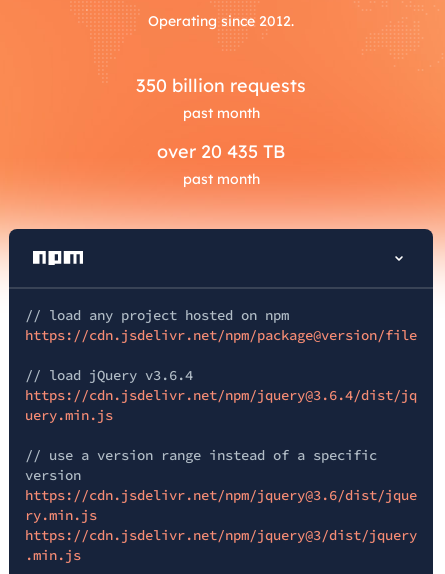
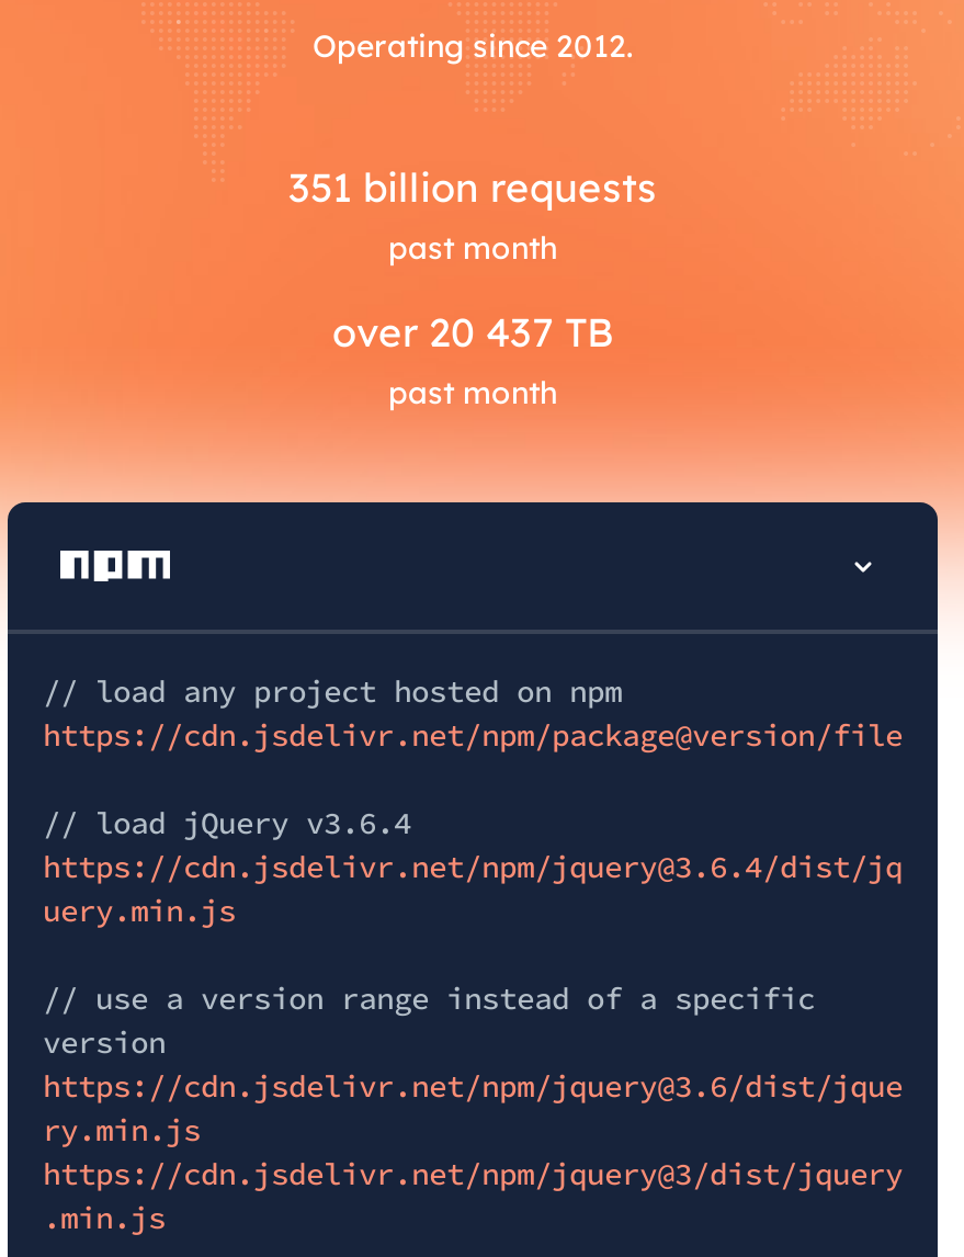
[136,74,306,97] 350 billion requests -> [288,162,657,213] 351 billion requests
[157,140,285,163] over 20 435 TB -> [332,307,613,358] over 20 437 TB

